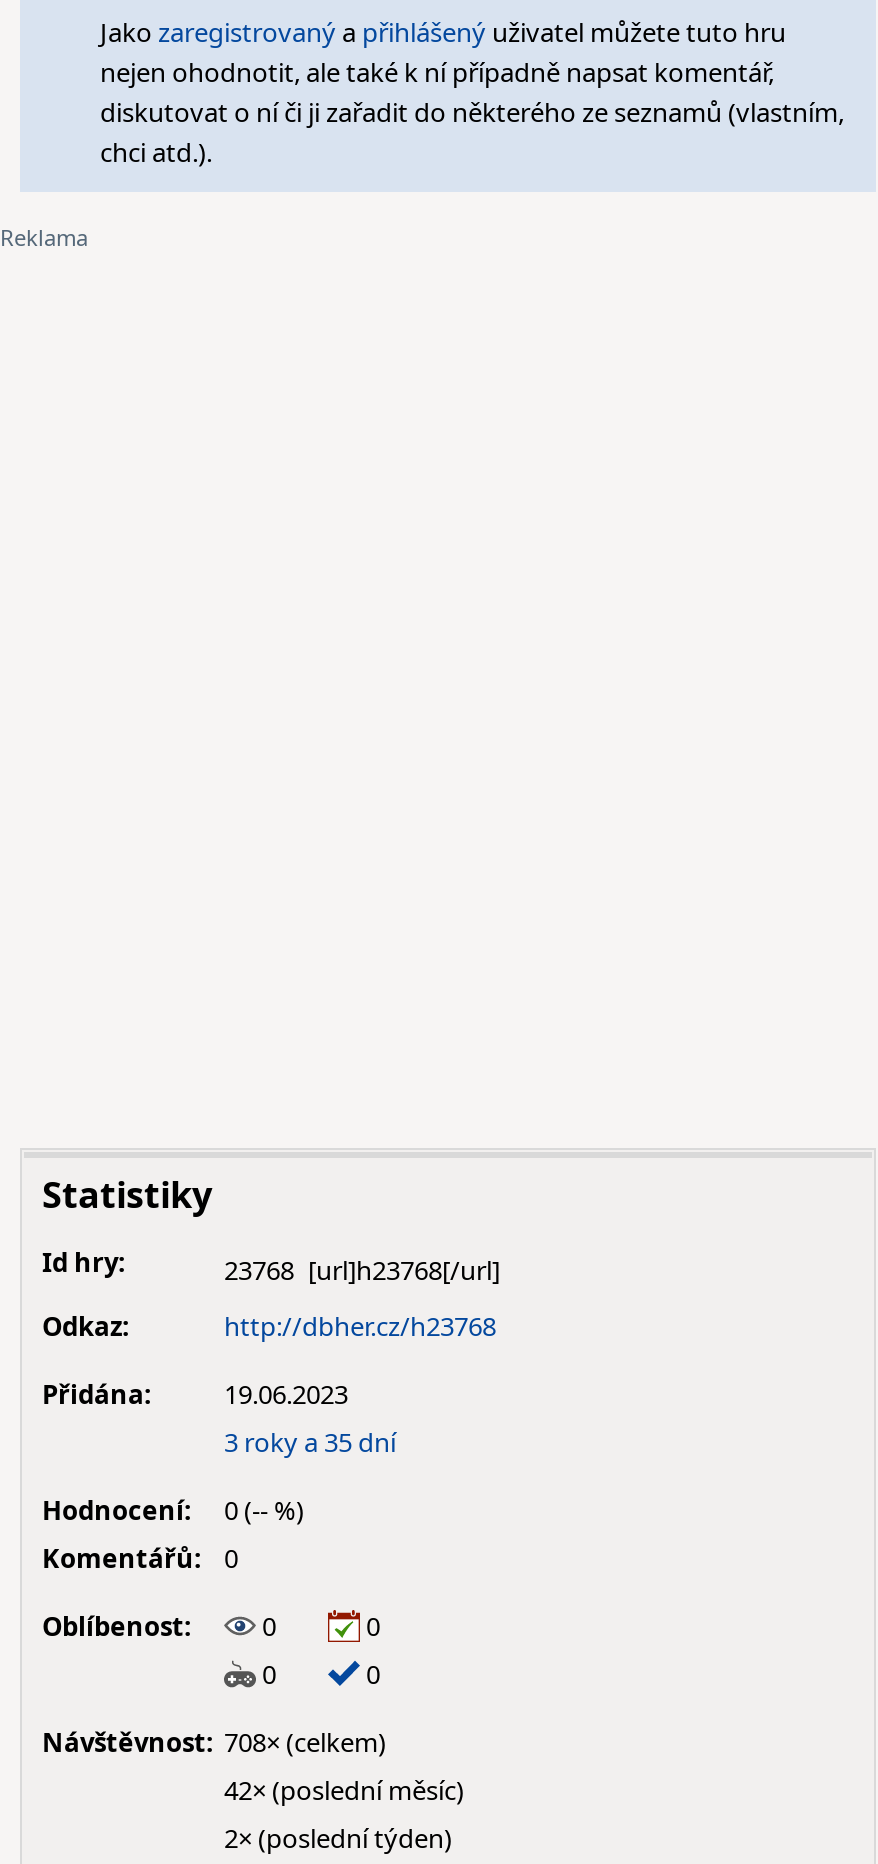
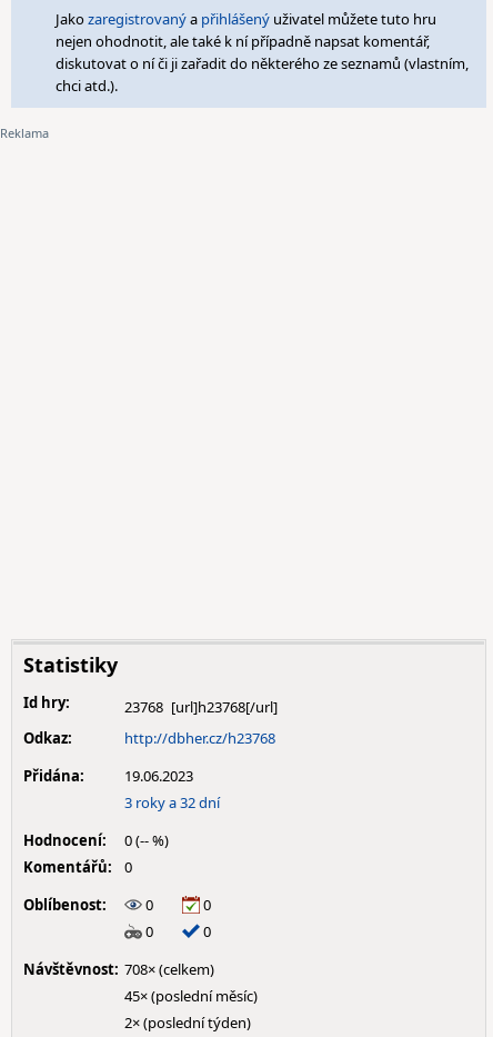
[224,1424,396,1460] 3 roky a 35 dní -> [124,792,220,812] 3 roky a 32 dní
[224,1772,464,1808] 42× (poslední měsíc) -> [124,986,258,1006] 45× (poslední měsíc)

